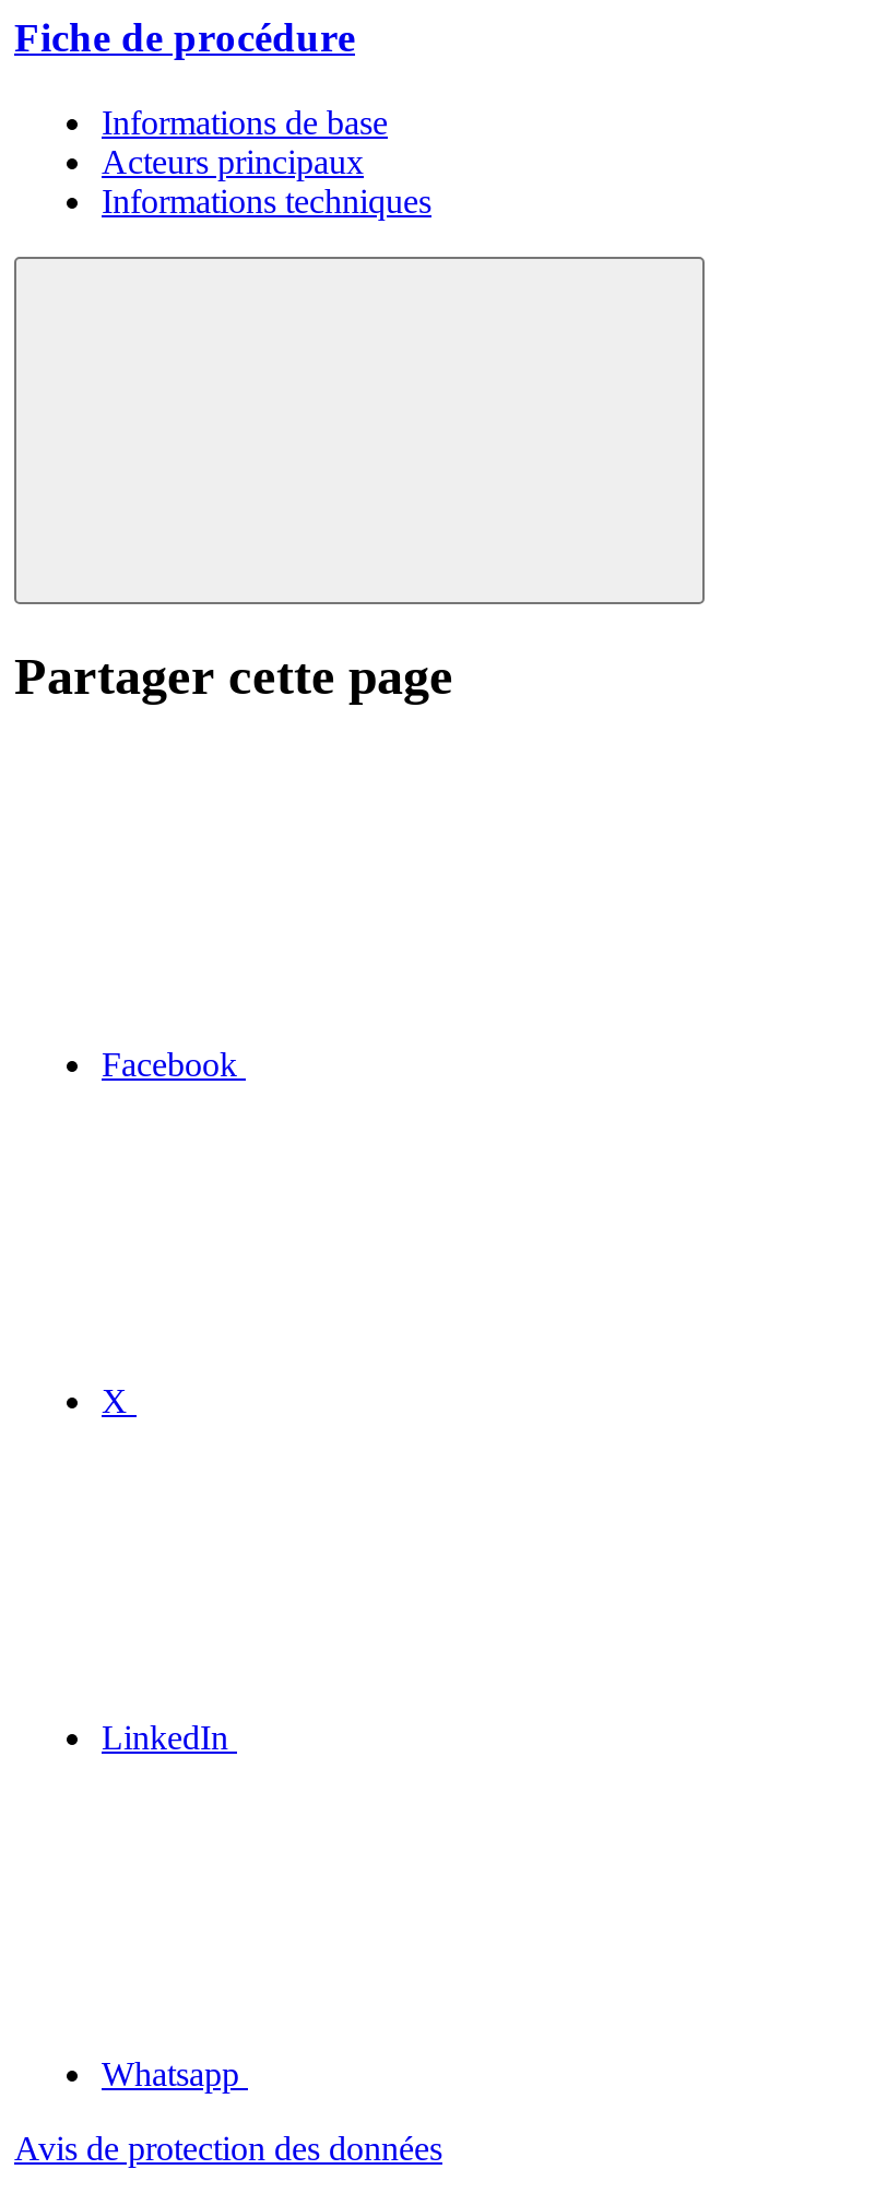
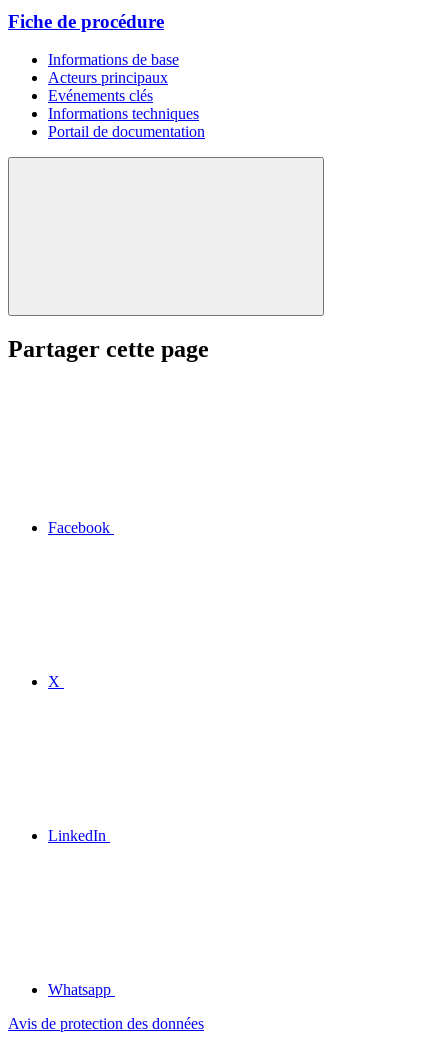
none -> [48,87,153,104] Evénements clés
none -> [48,123,205,140] Portail de documentation

